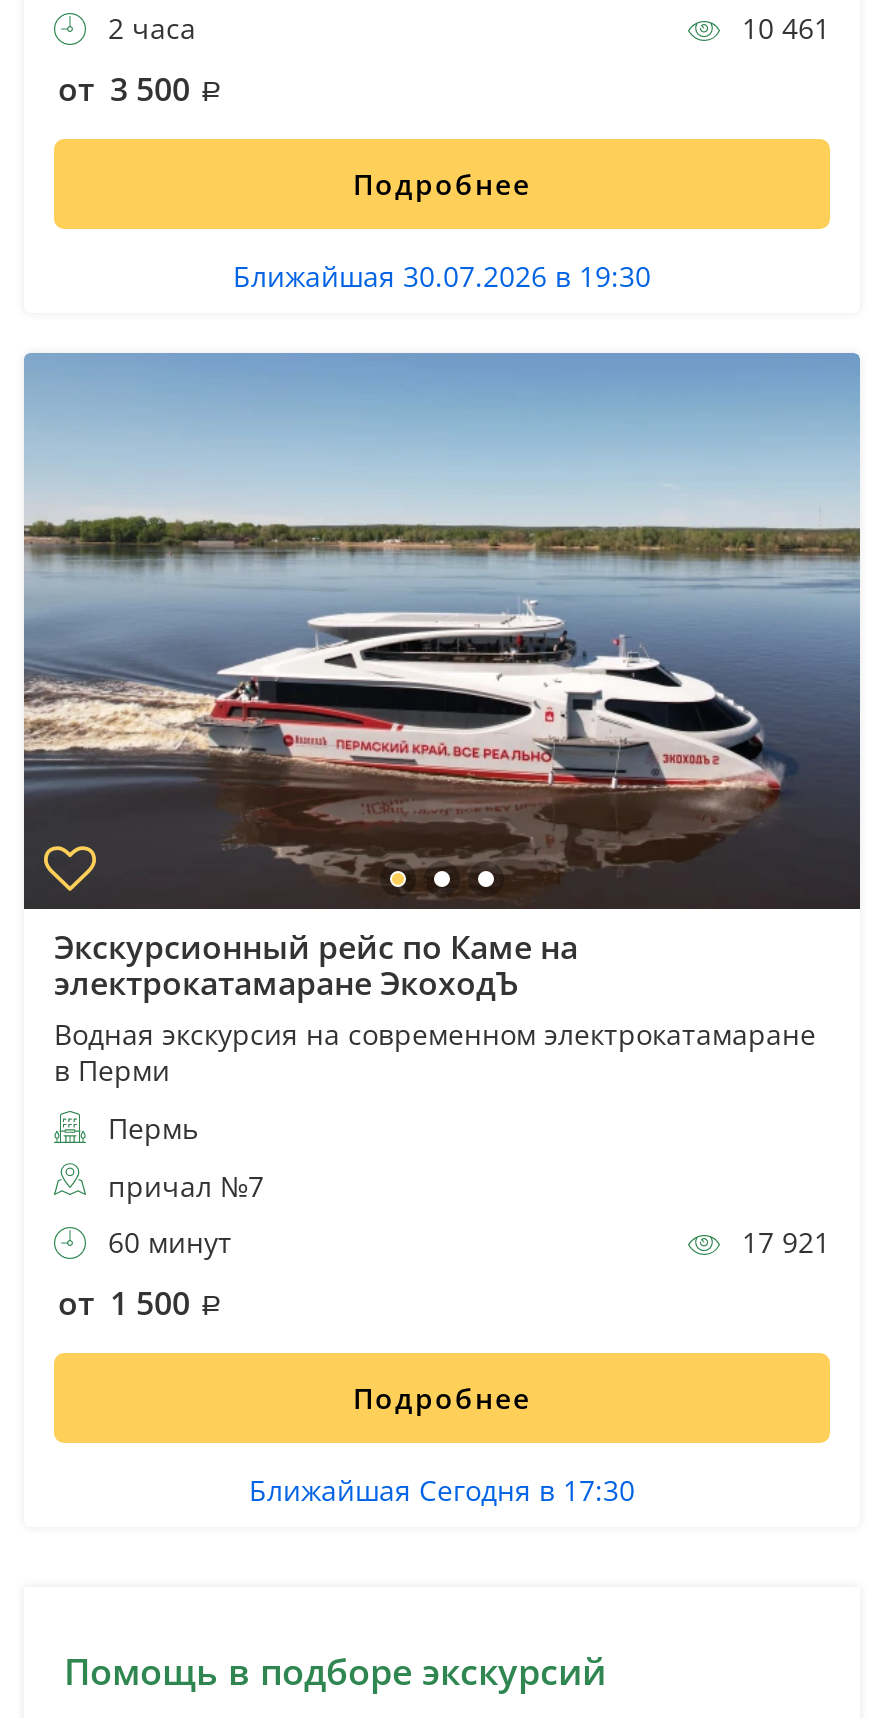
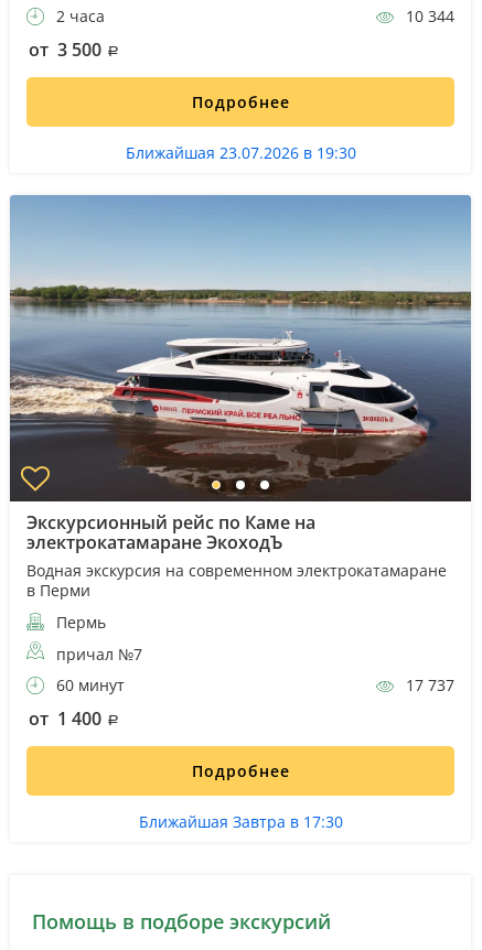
[734,8,830,46] 10 461 -> [401,5,454,26] 10 344
[233,256,651,294] Ближайшая 30.07.2026 в 19:30 -> [125,142,356,163] Ближайшая 23.07.2026 в 19:30
[734,1224,830,1262] 17 921 -> [401,675,454,696] 17 737
[58,1282,198,1326] от 1 500 -> [29,707,106,731] от 1 400
[249,1472,635,1510] Ближайшая Сегодня в 17:30 -> [138,811,342,832] Ближайшая Завтра в 17:30

